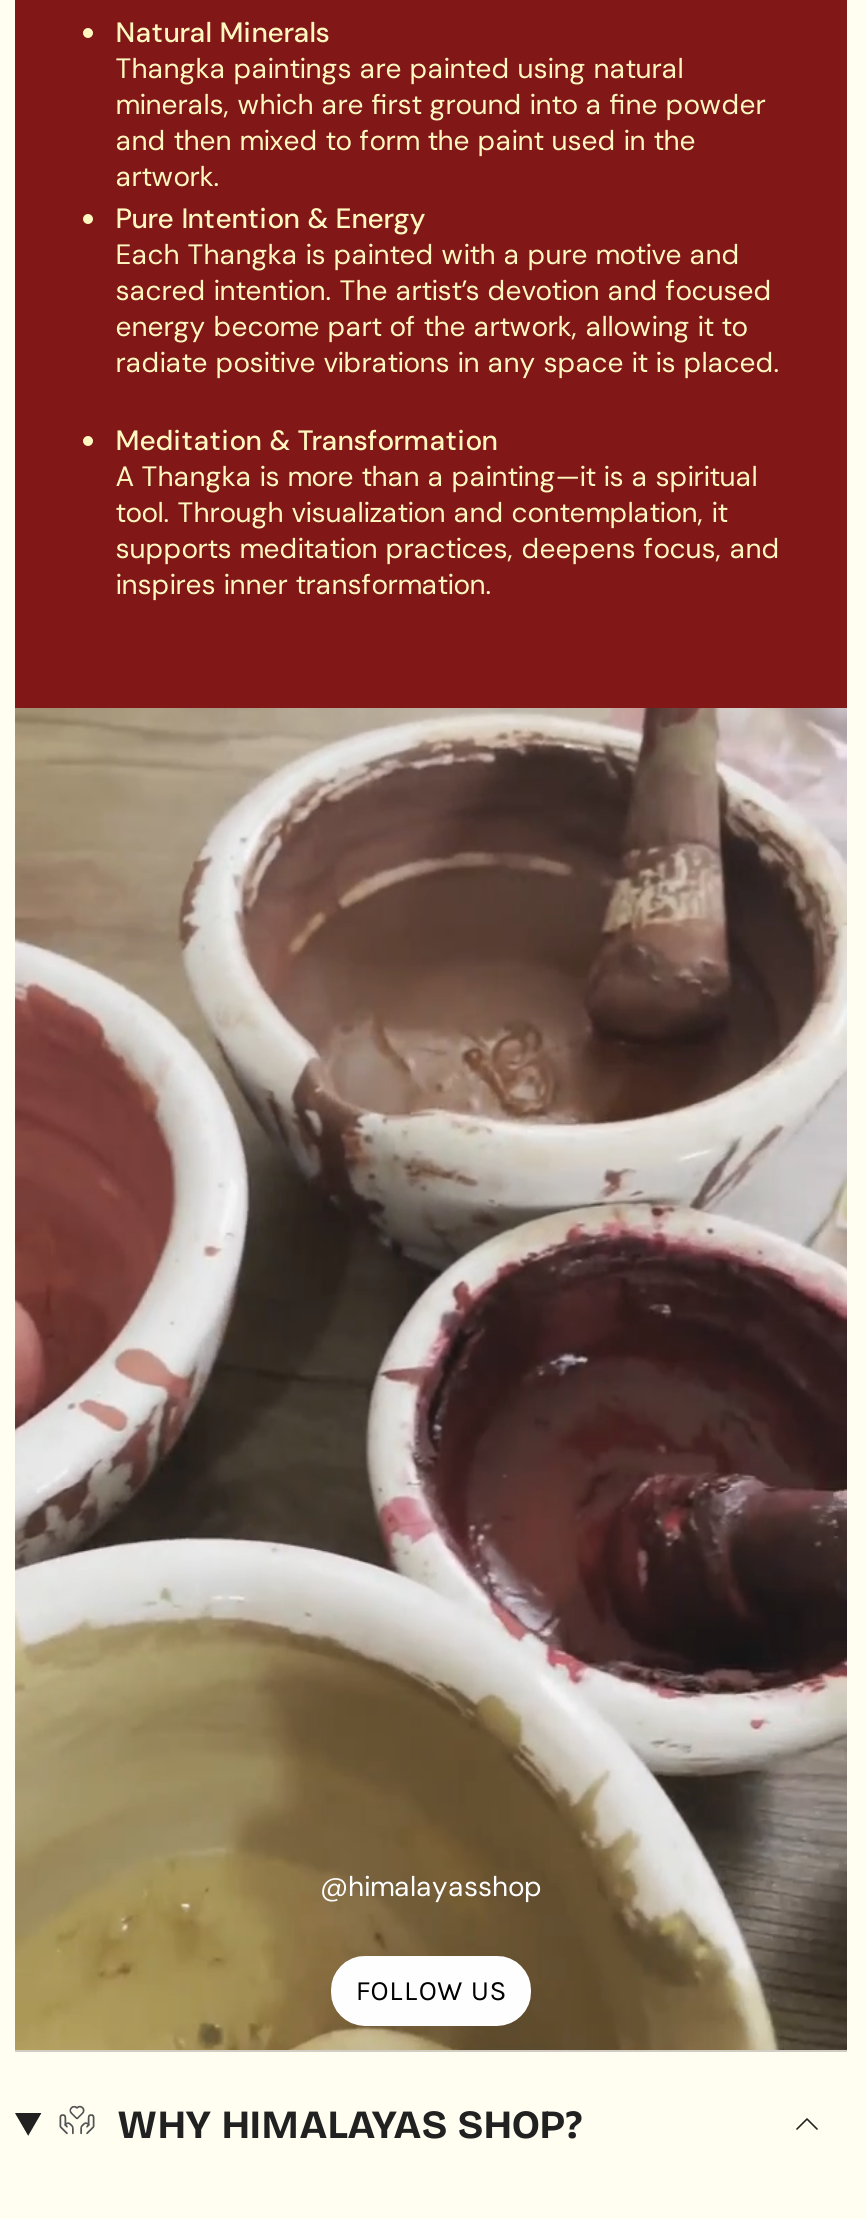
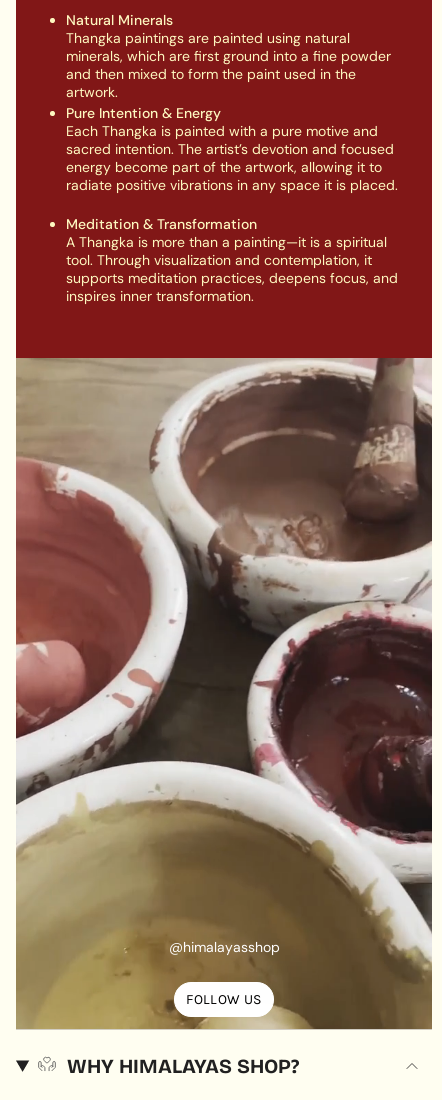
[13,706,849,2052] [image] -> [15,357,433,1030] [image]

